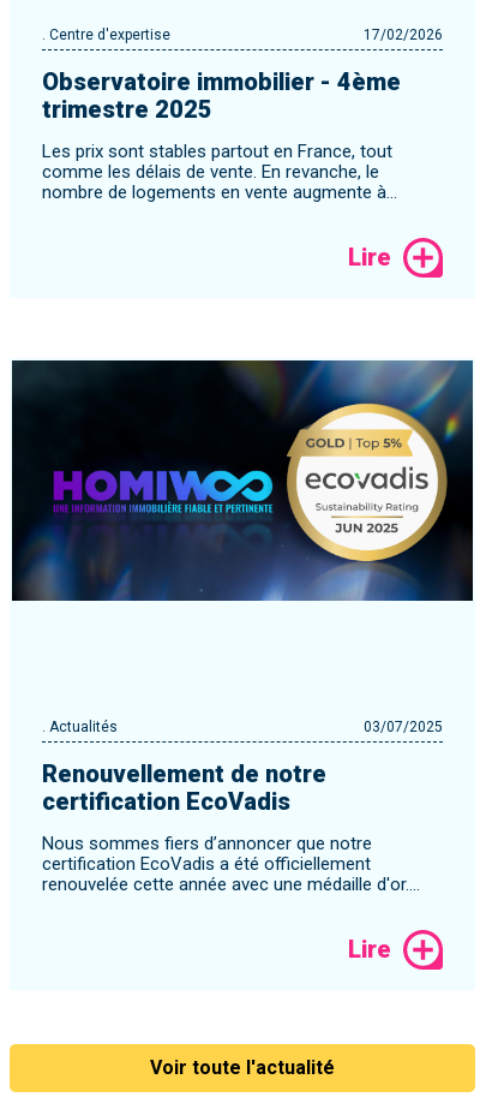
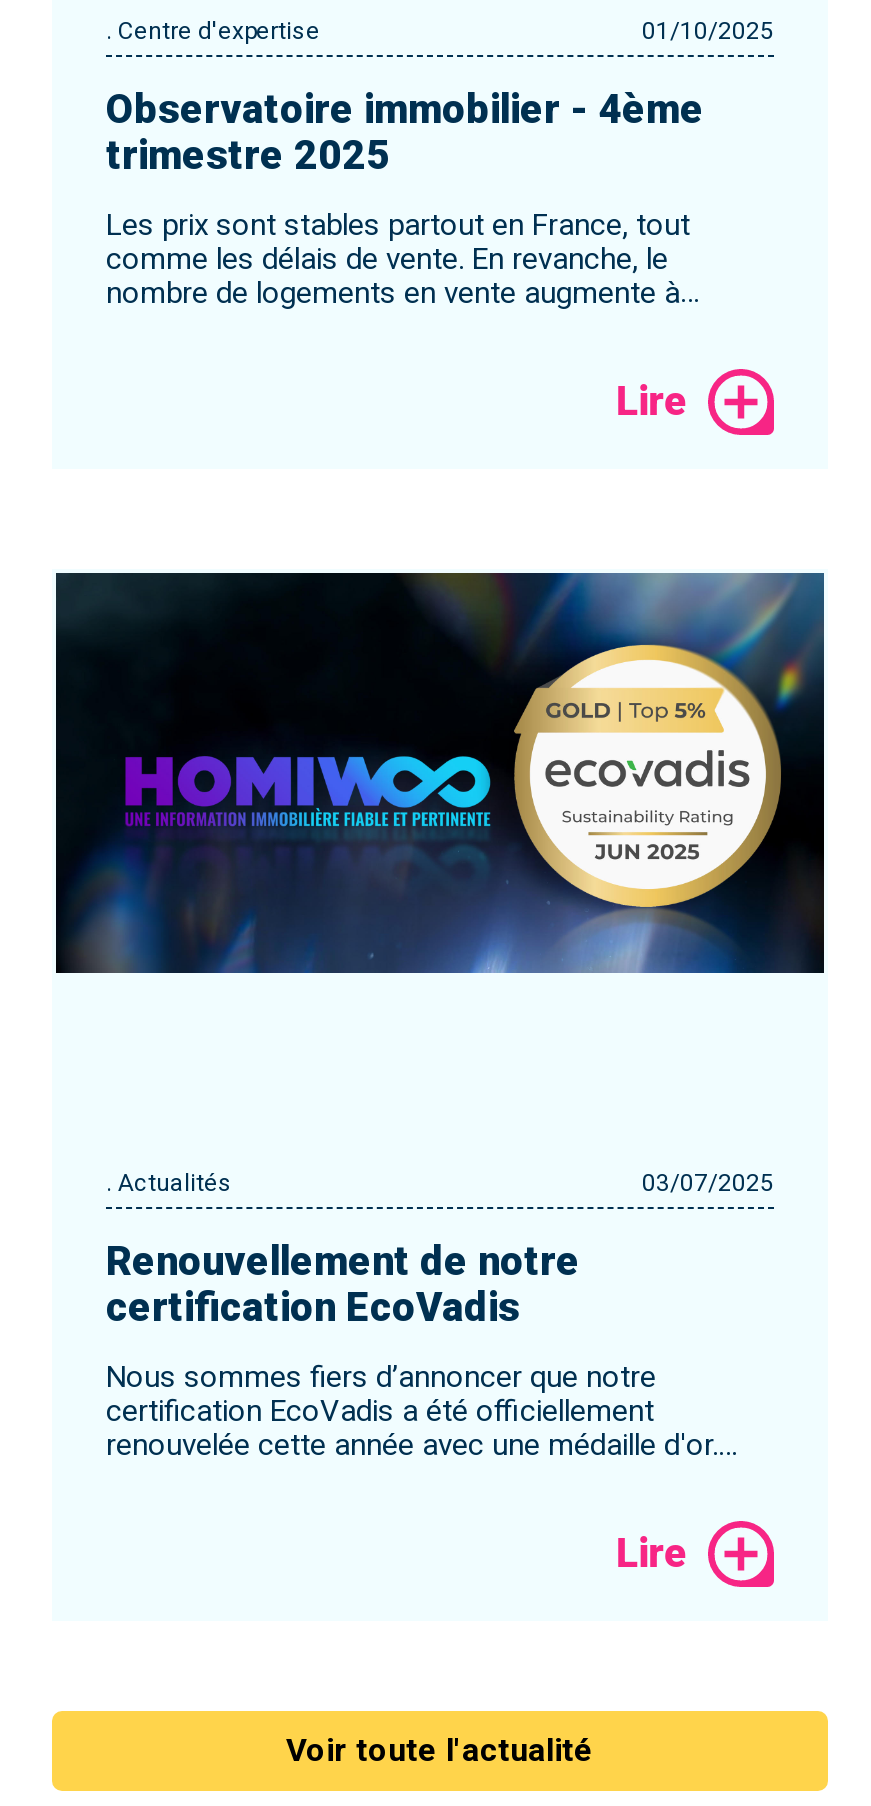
[364,26,443,43] 17/02/2026 -> [642,16,774,44] 01/10/2025

